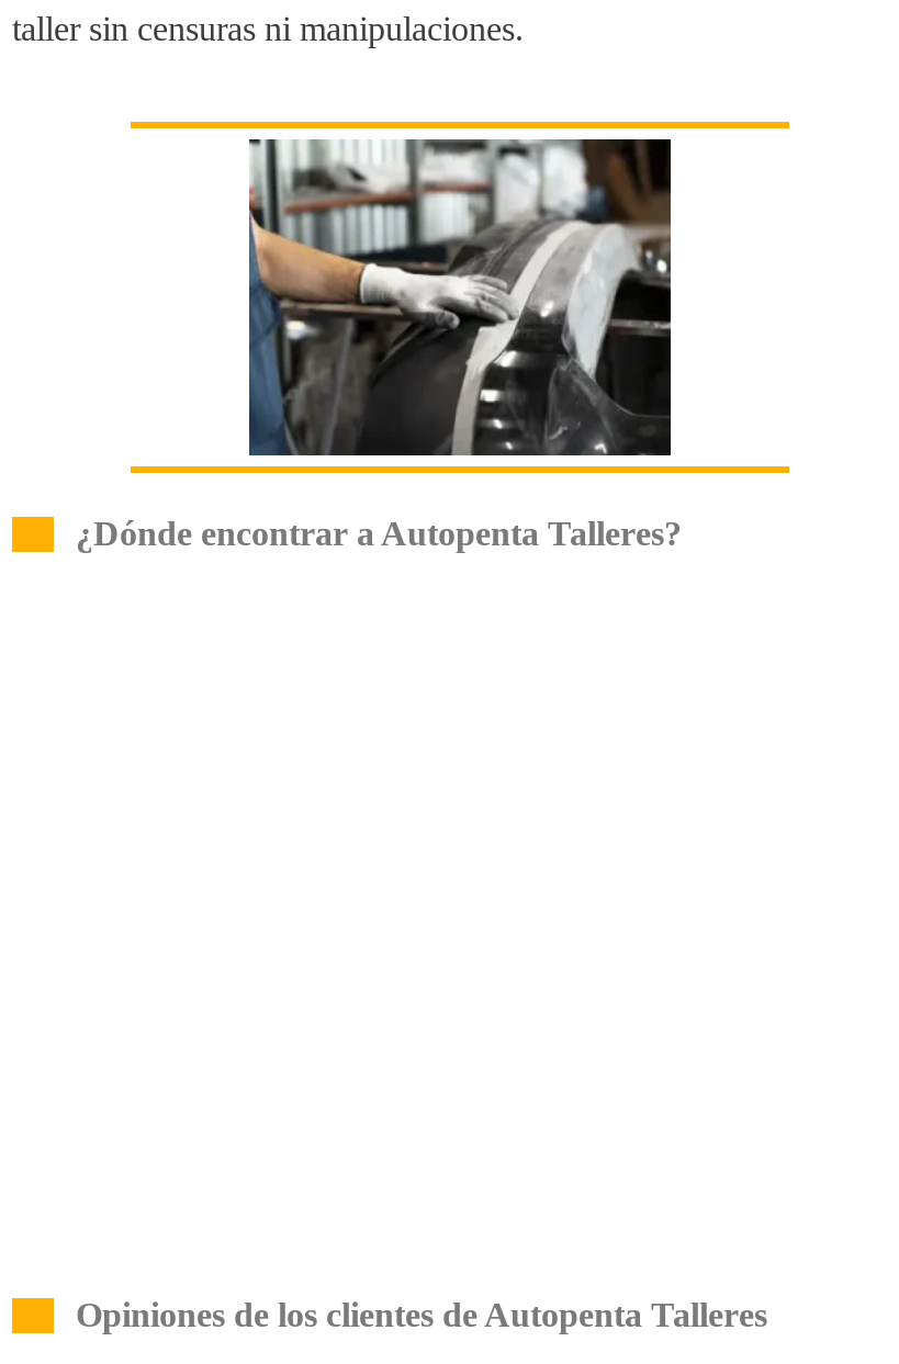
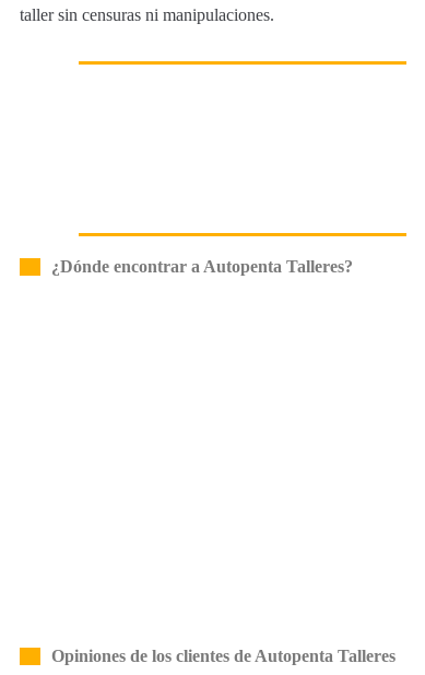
[247,137,673,458] [image] -> none

